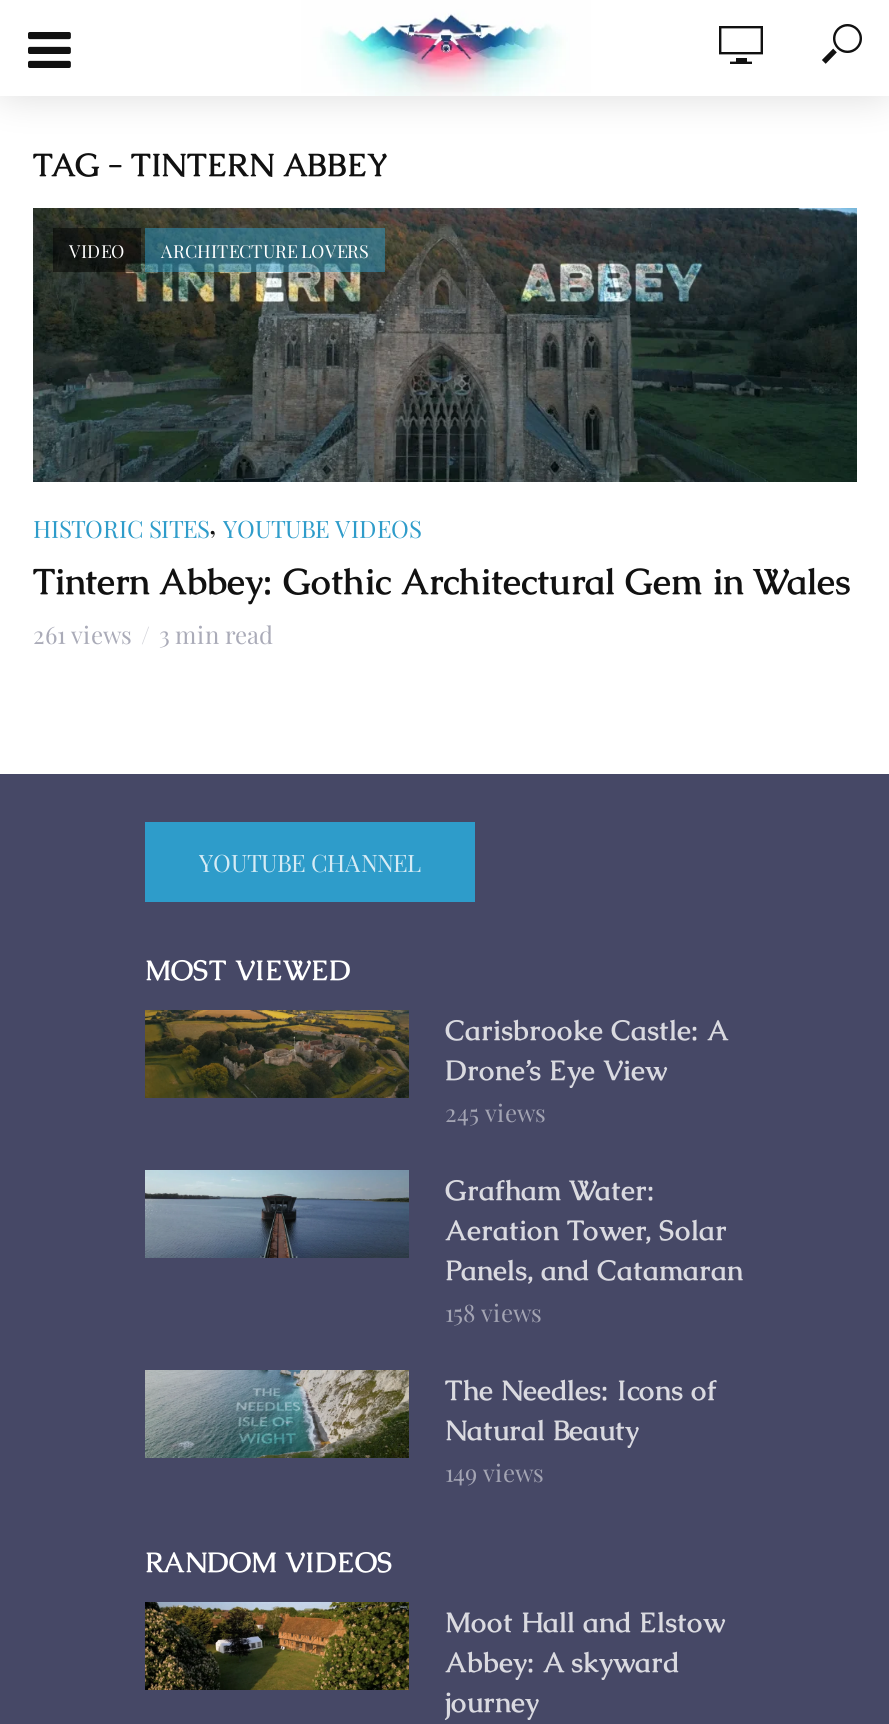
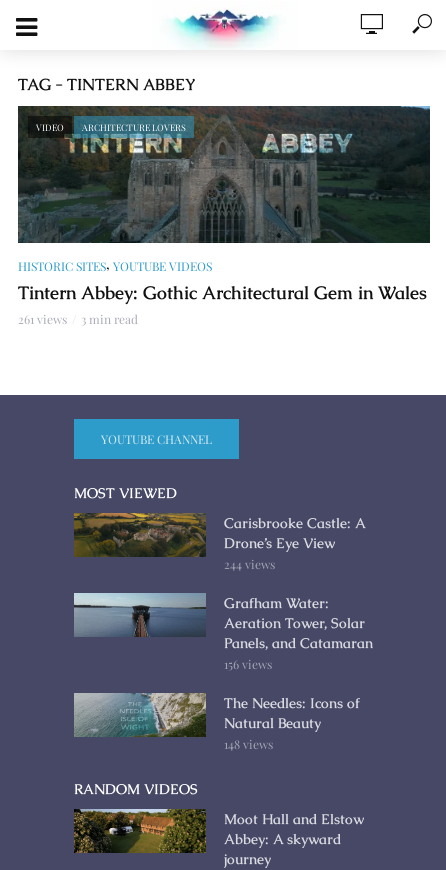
[445,1096,545,1128] 245 views -> [224,556,275,572] 244 views
[445,1296,541,1328] 158 views -> [224,656,272,672] 156 views
[445,1456,543,1488] 149 views -> [224,736,273,752] 148 views

